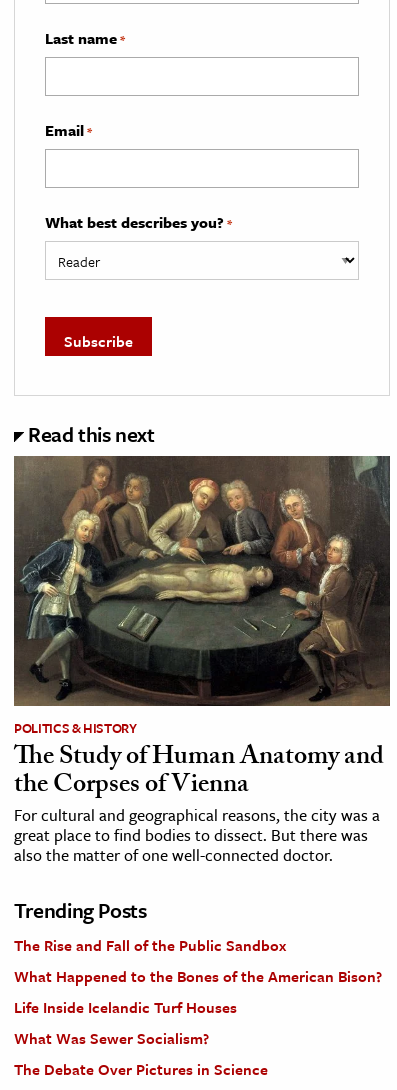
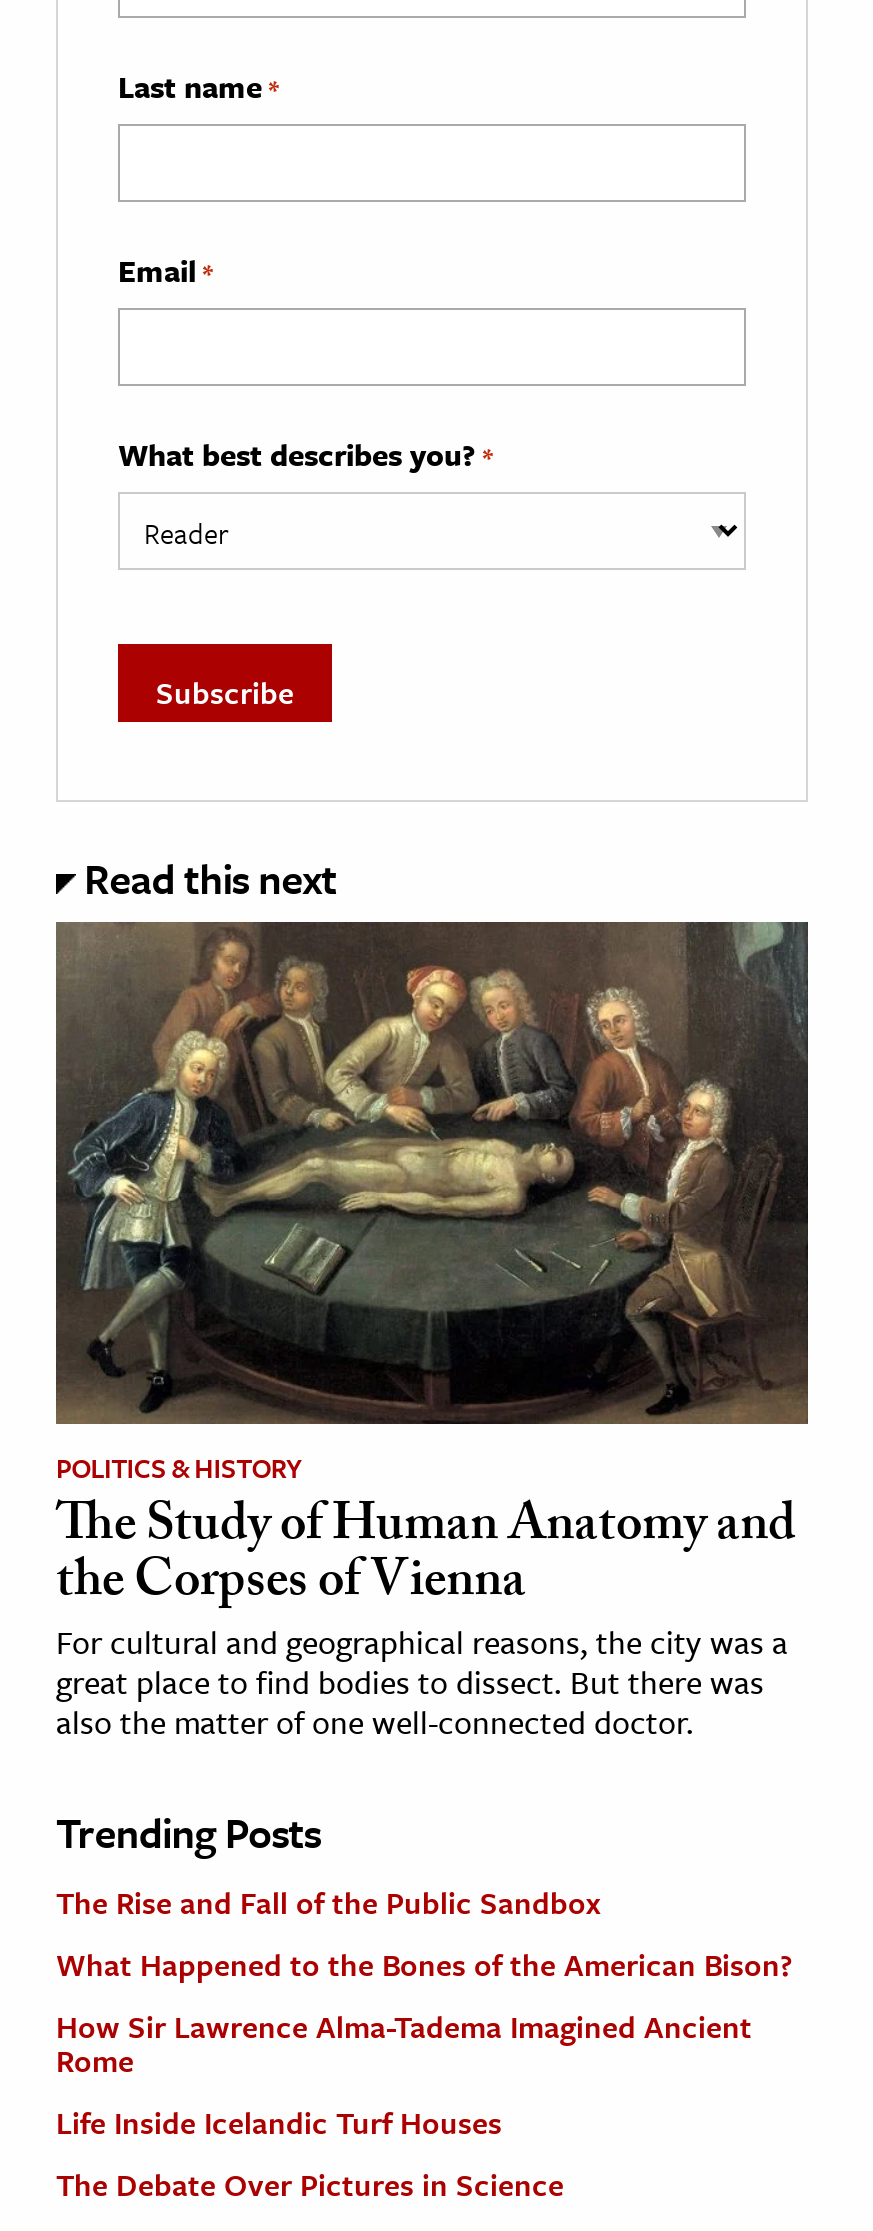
none -> [56,2004,752,2082] How Sir Lawrence Alma-Tadema Imagined Ancient | Rome
moved [14,996,237,1018] -> [56,2100,502,2144]: Life Inside Icelandic Turf Houses
[14,1027,209,1049] What Was Sewer Socialism? -> none

